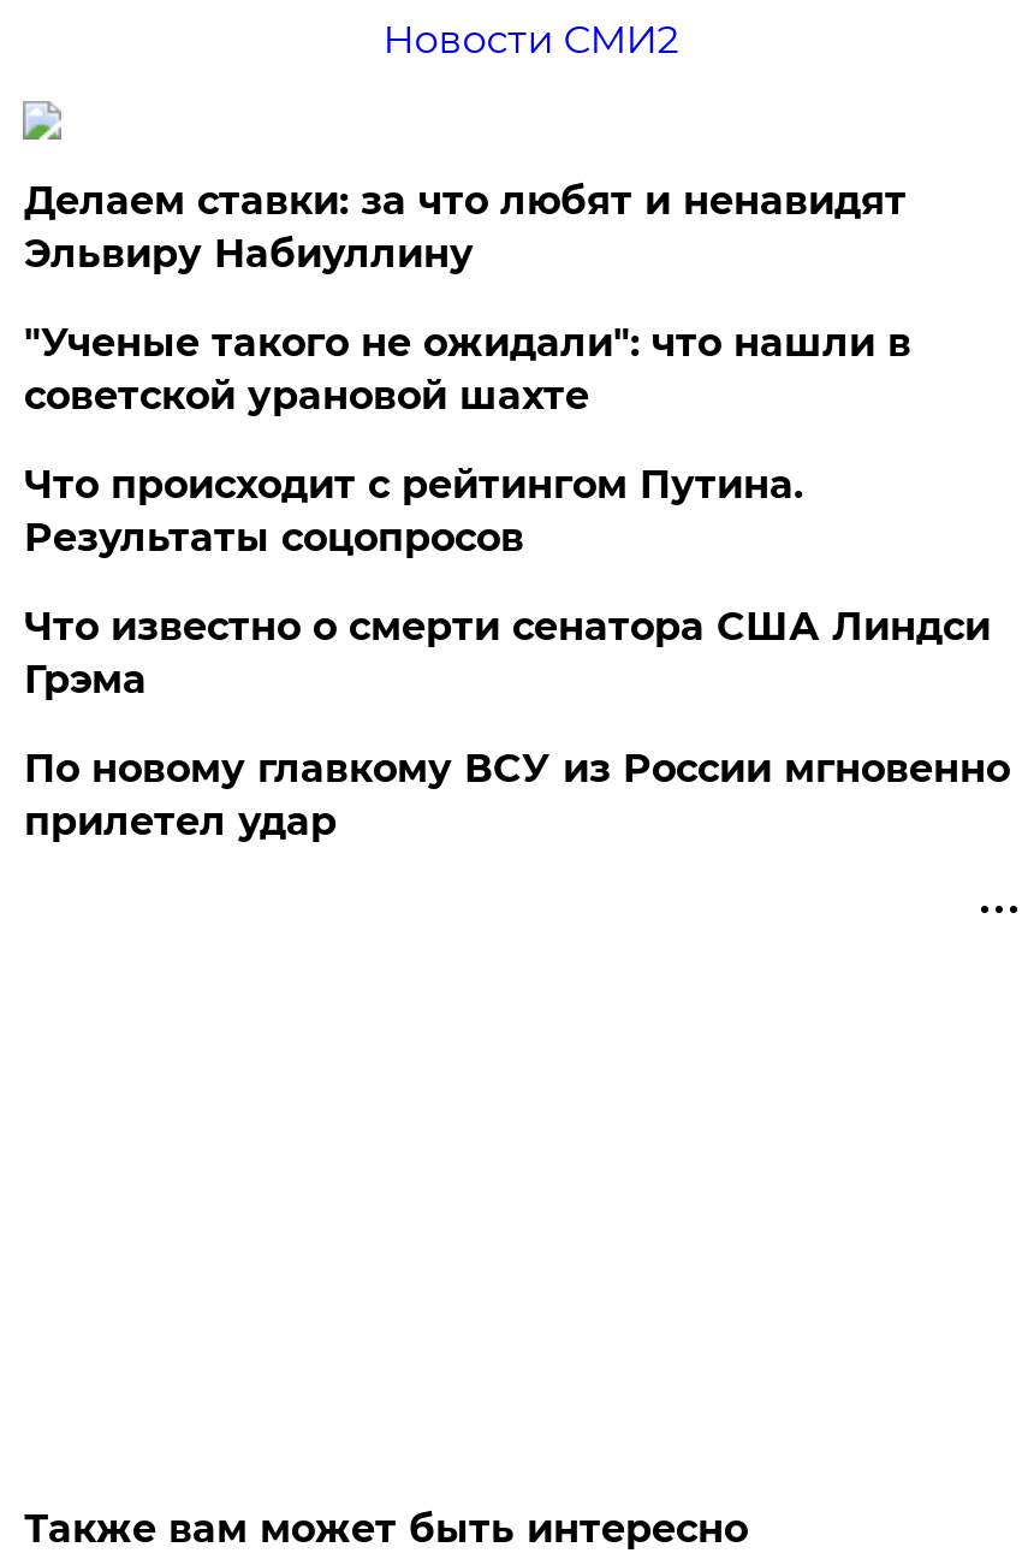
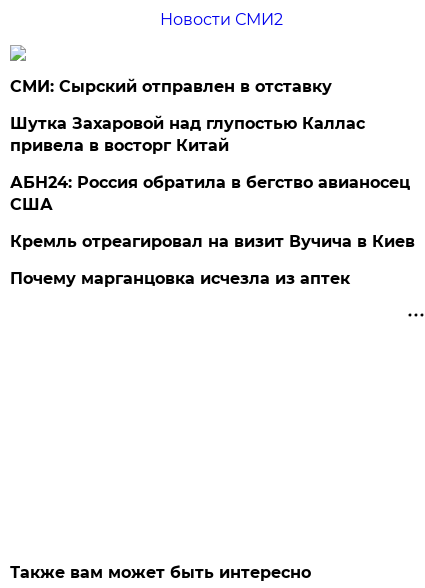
[24,178,906,276] Делаем ставки: за что любят и ненавидят | Эльвиру Набиуллину -> [10,77,332,96] СМИ: Сырский отправлен в отставку
[24,320,911,418] "Ученые такого не ожидали": что нашли в | советской урановой шахте -> [10,114,365,155] Шутка Захаровой над глупостью Каллас | привела в восторг Китай
[24,462,803,560] Что происходит с рейтингом Путина. | Результаты соцопросов -> [10,173,410,214] АБН24: Россия обратила в бегство авианосец | США
[24,604,990,702] Что известно о смерти сенатора США Линдси | Грэма -> [10,232,415,251] Кремль отреагировал на визит Вучича в Киев
[24,746,1010,844] По новому главкому ВСУ из России мгновенно | прилетел удар -> [10,269,350,288] Почему марганцовка исчезла из аптек

